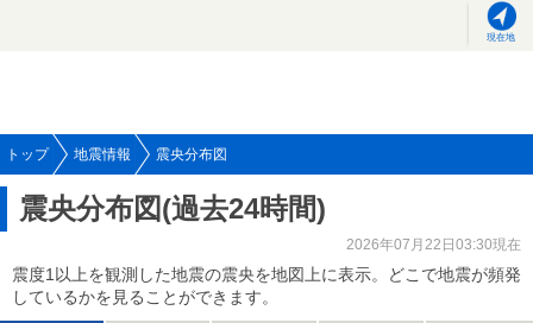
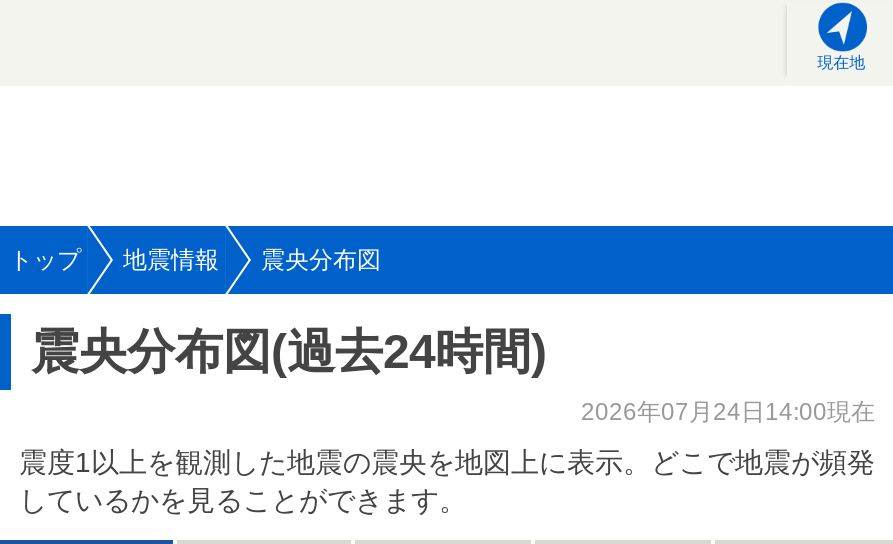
[346,236,521,253] 2026年07月22日03:30現在 -> [581,398,875,426] 2026年07月24日14:00現在

